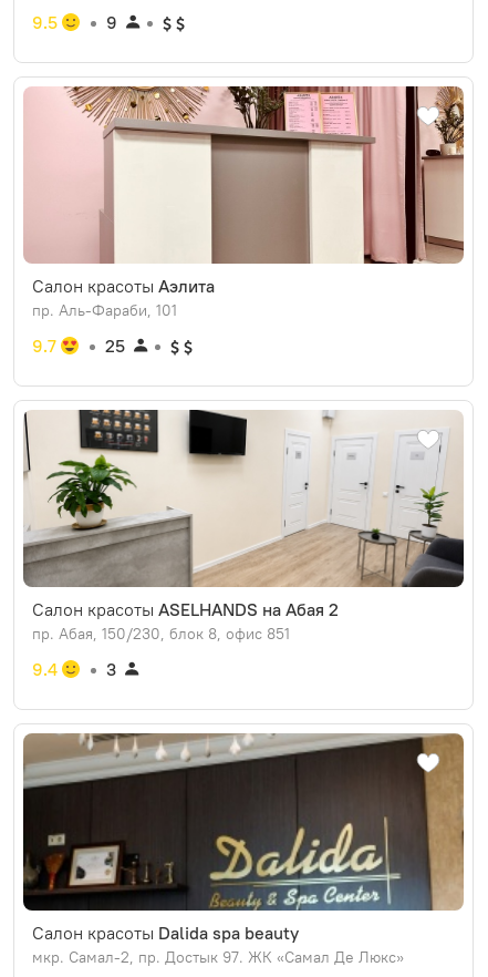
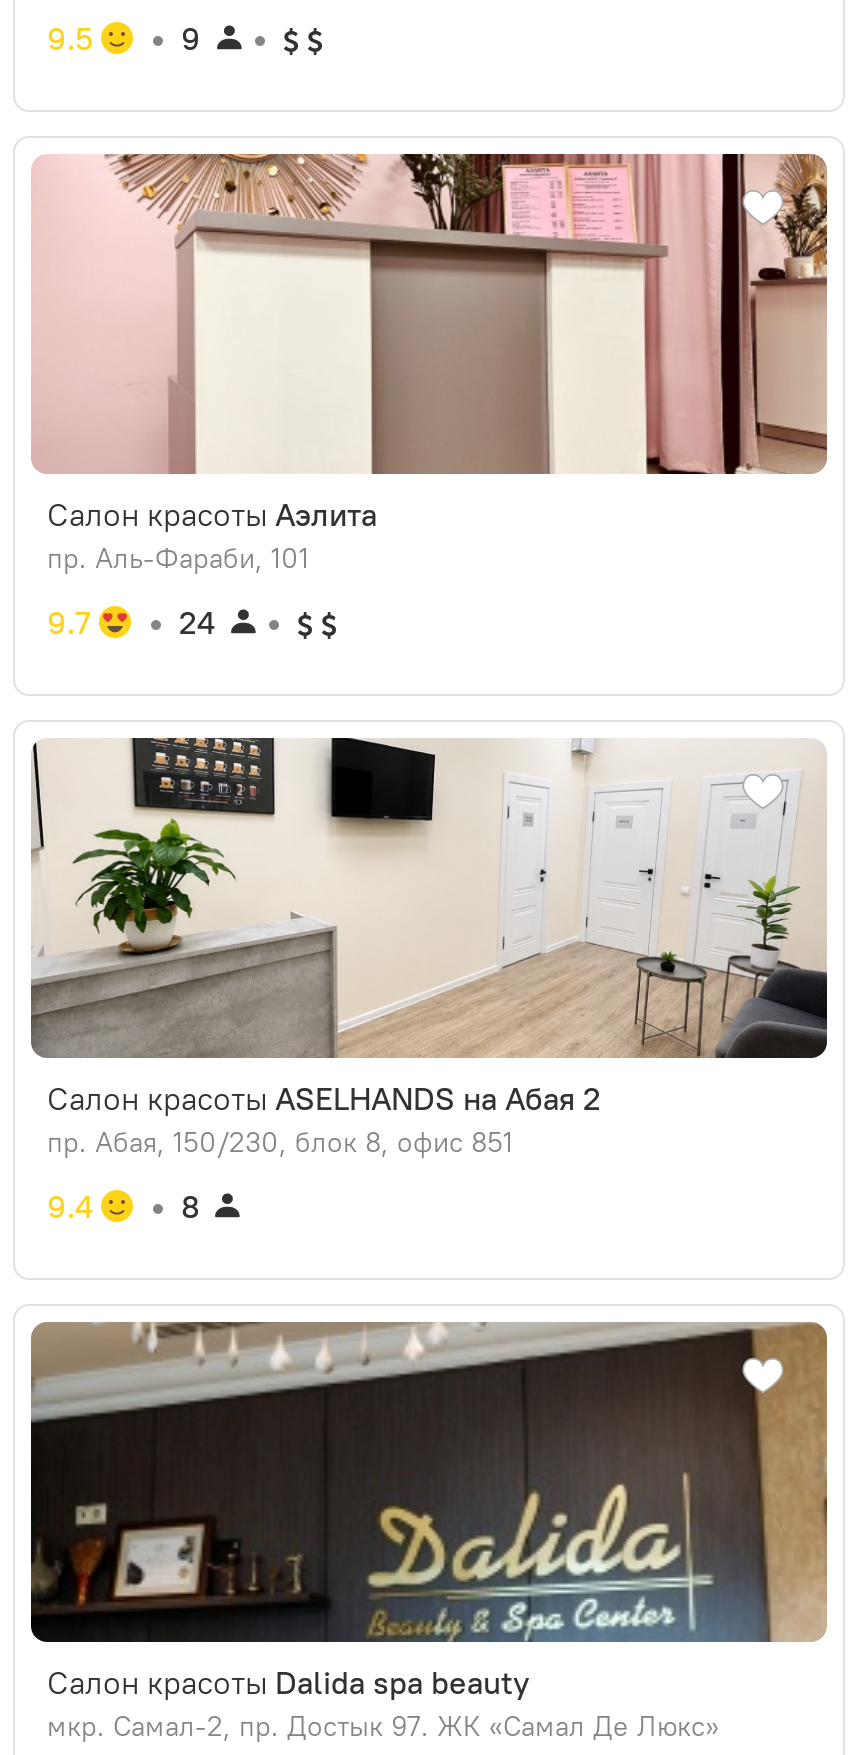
[105,335,125,357] 25 -> [179,602,215,642] 24
[106,658,116,680] 3 -> [181,1186,199,1226] 8

